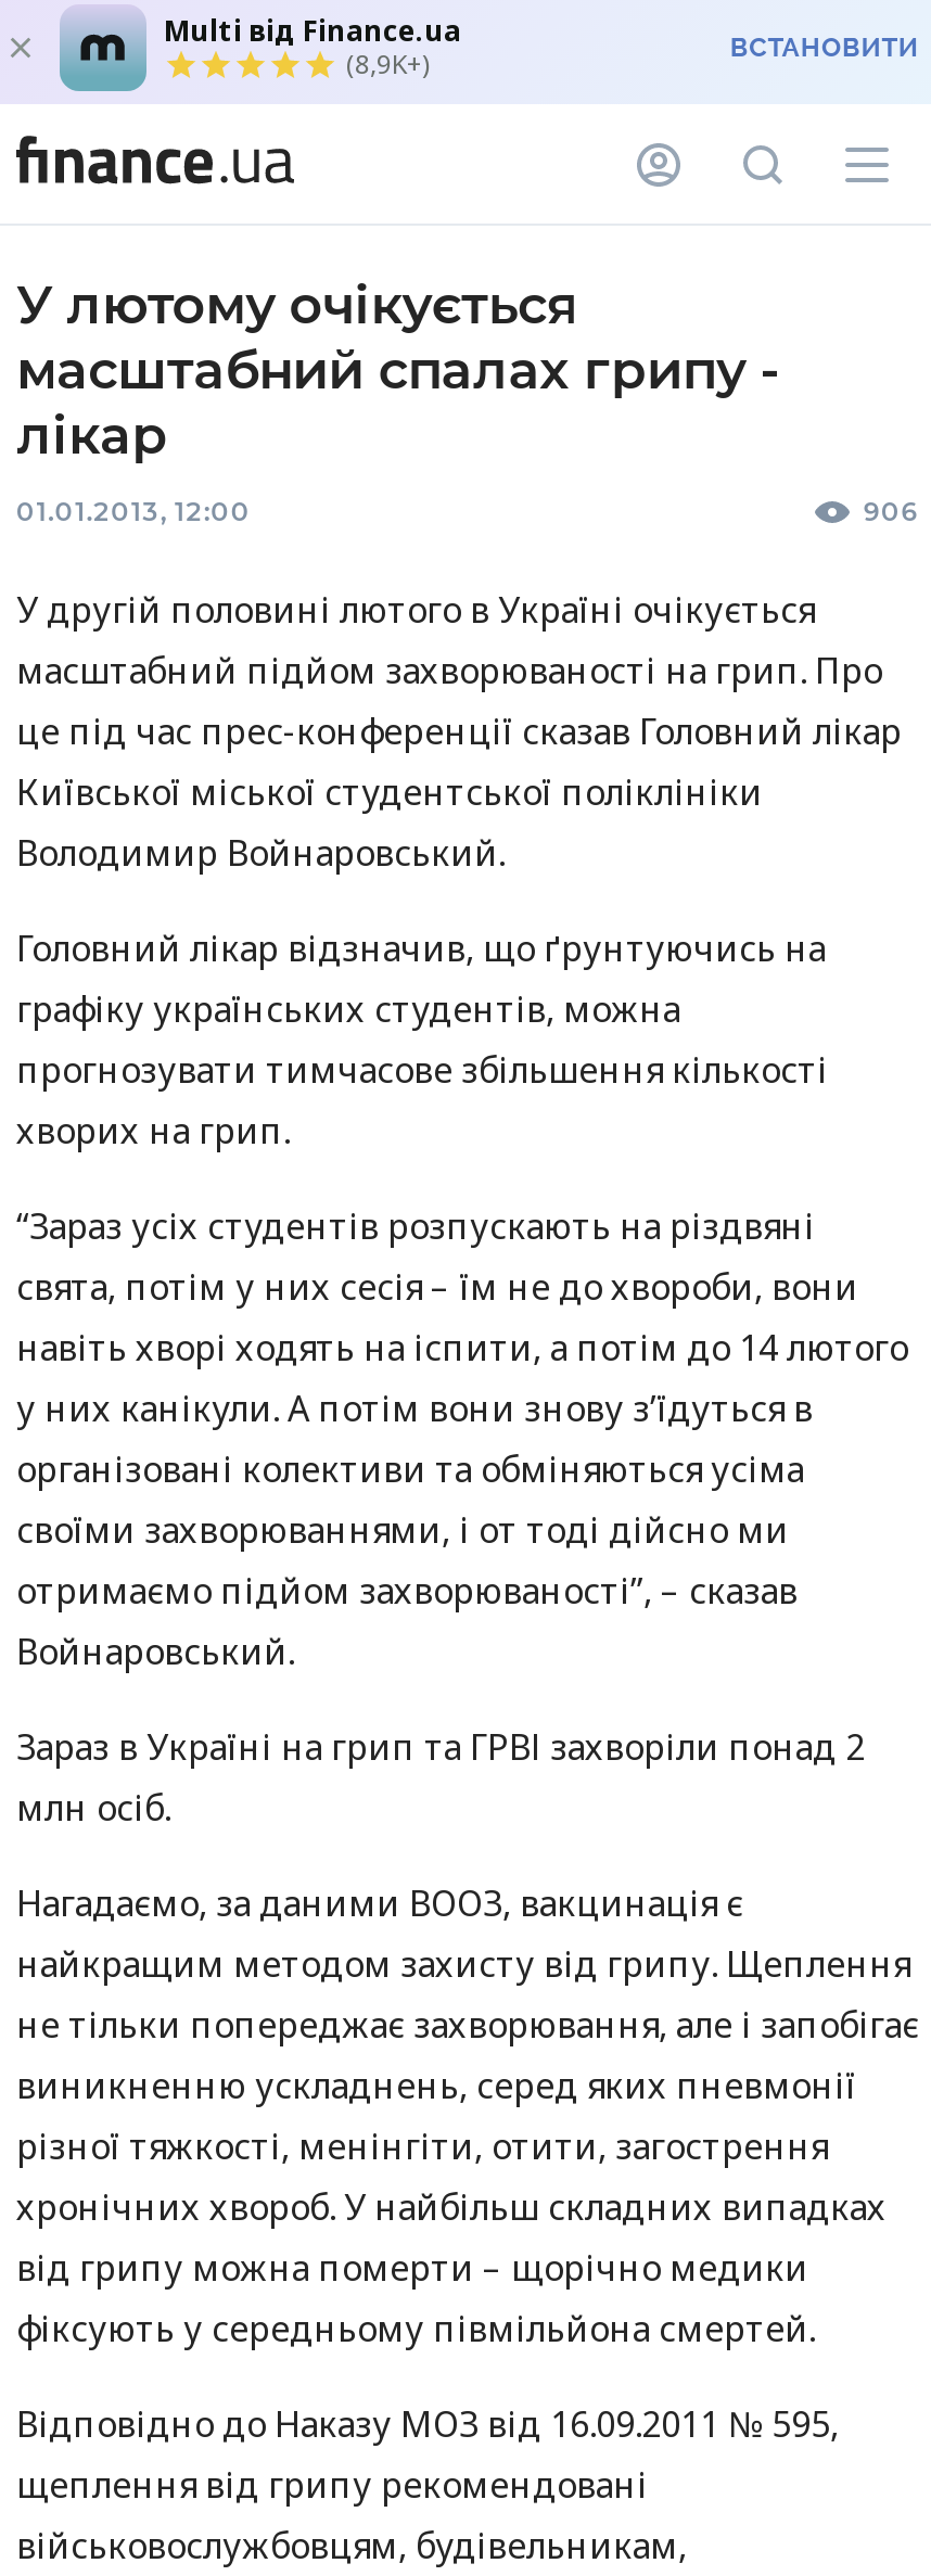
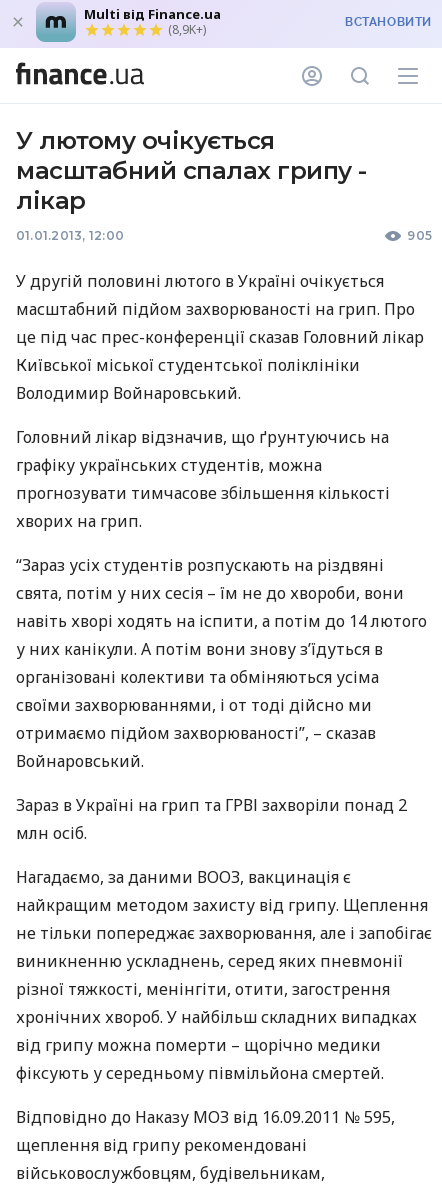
[863,495,919,527] 906 -> [407,228,432,243] 905

